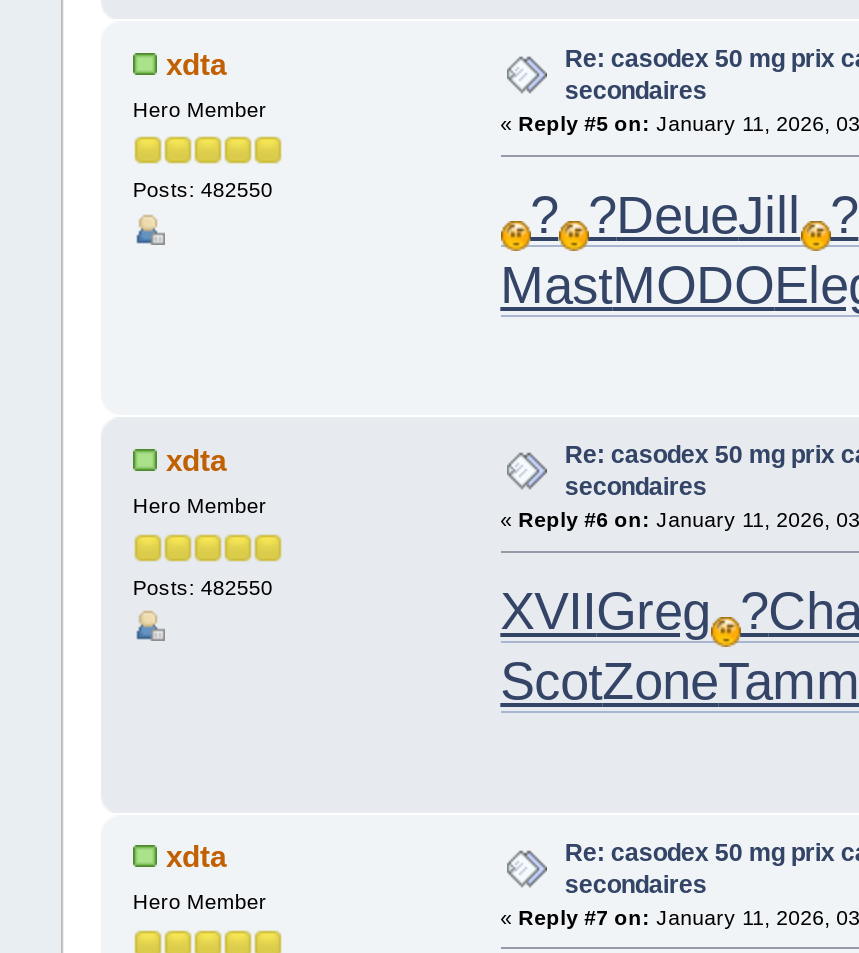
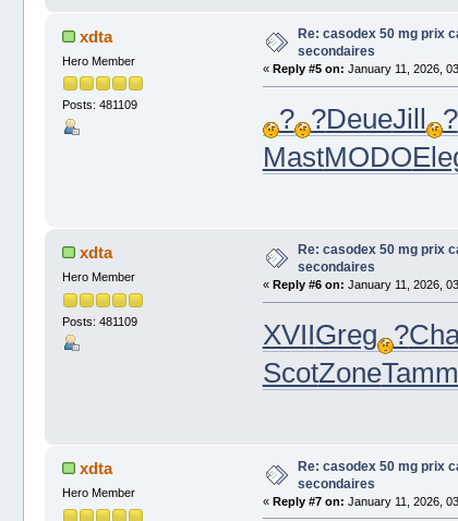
[133,178,273,202] Posts: 482550 -> [62,99,137,112] Posts: 481109
[133,574,273,598] Posts: 482550 -> [62,315,137,328] Posts: 481109

